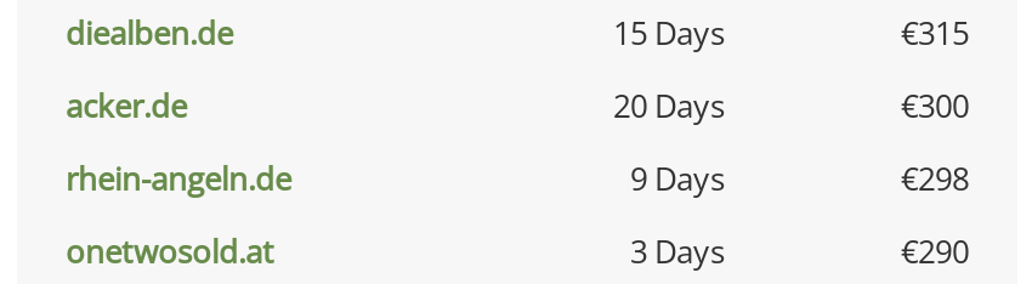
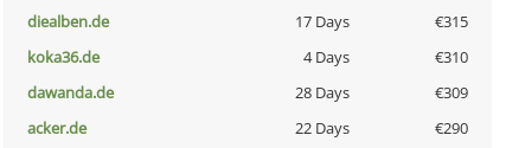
[613,11,725,55] 15 Days -> [294,11,349,32] 17 Days
none -> [27,46,468,103] koka36.de | 4 Days | €310 | dawanda.de | 28 Days | €309
[66,84,969,273] 20 Days | €300 | rhein-angeln.de | 9 Days | €298 | onetwosold.at | 3 Days -> [294,117,349,139] 22 Days
moved [66,84,187,127] -> [27,117,87,139]: acker.de

